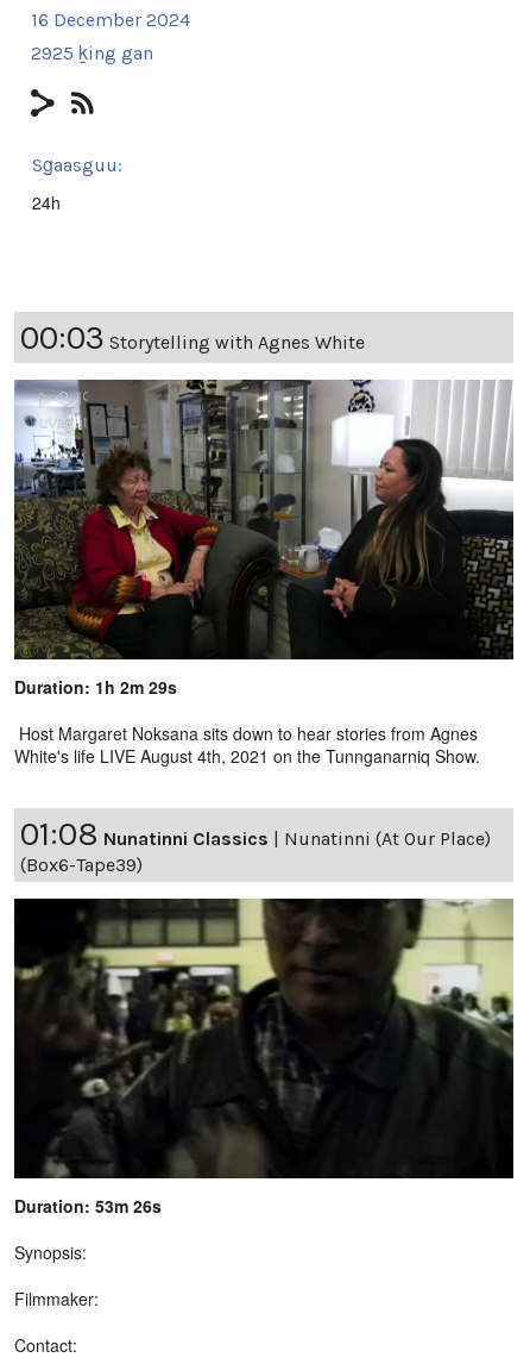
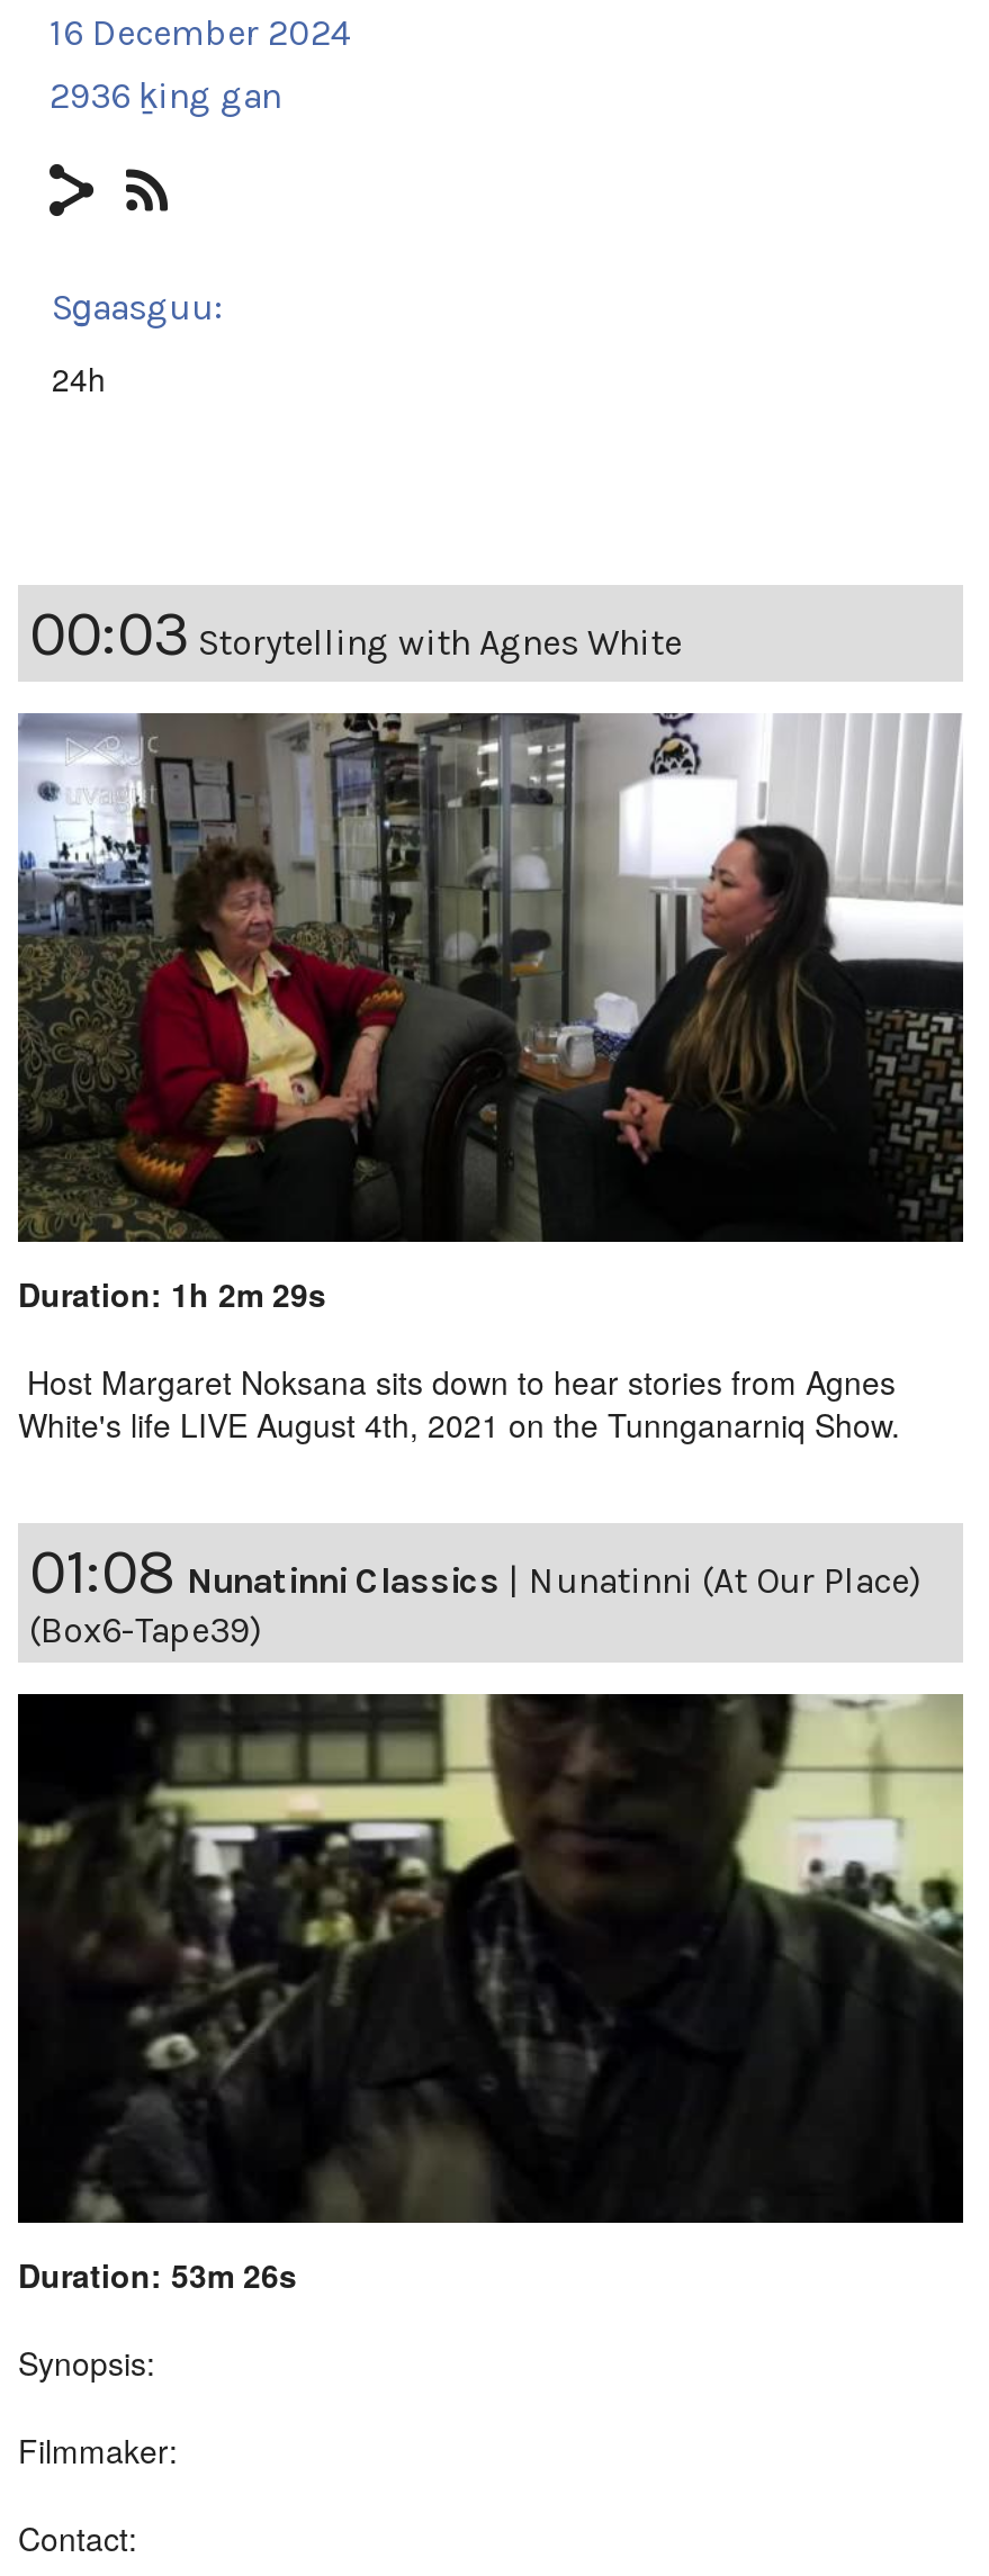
[31,41,153,64] 2925 ḵing gan -> [50,74,281,117] 2936 ḵing gan

